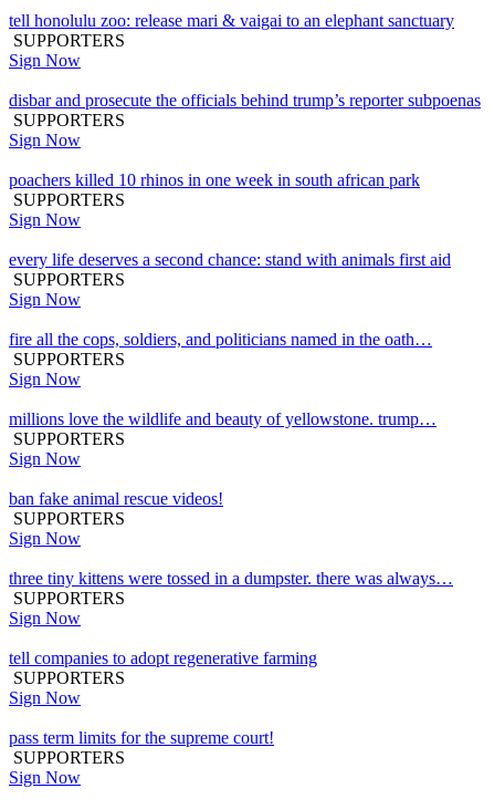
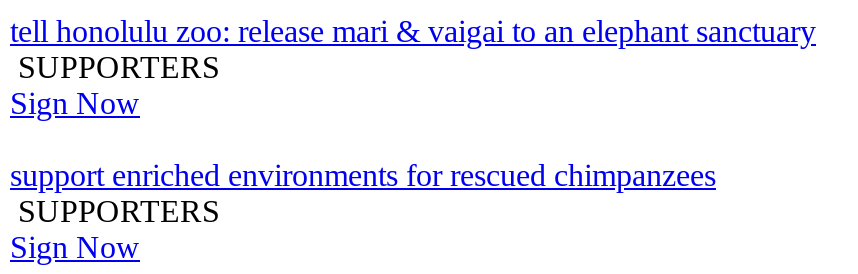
[9,91,481,747] disbar and prosecute the officials behind trump’s reporter subpoenas | SUPPORTERS | Sign Now | poachers killed 10 rhinos in one week in south african park | SUPPORTERS | Sign Now | every life deserves a second chance: stand with animals first aid | SUPPORTERS | Sign Now | fire all the cops, soldiers, and politicians named in the oath… | SUPPORTERS | Sign Now | millions love the wildlife and beauty of yellowstone. trump… | SUPPORTERS | Sign Now | ban fake animal rescue videos! | SUPPORTERS | Sign Now | three tiny kittens were tossed in a dumpster. there was always… | SUPPORTERS | Sign Now | tell companies to adopt regenerative farming | SUPPORTERS | Sign Now | pass term limits for the supreme court! -> [10,158,716,192] support enriched environments for rescued chimpanzees

